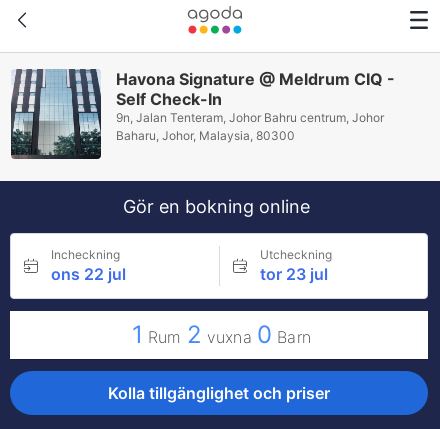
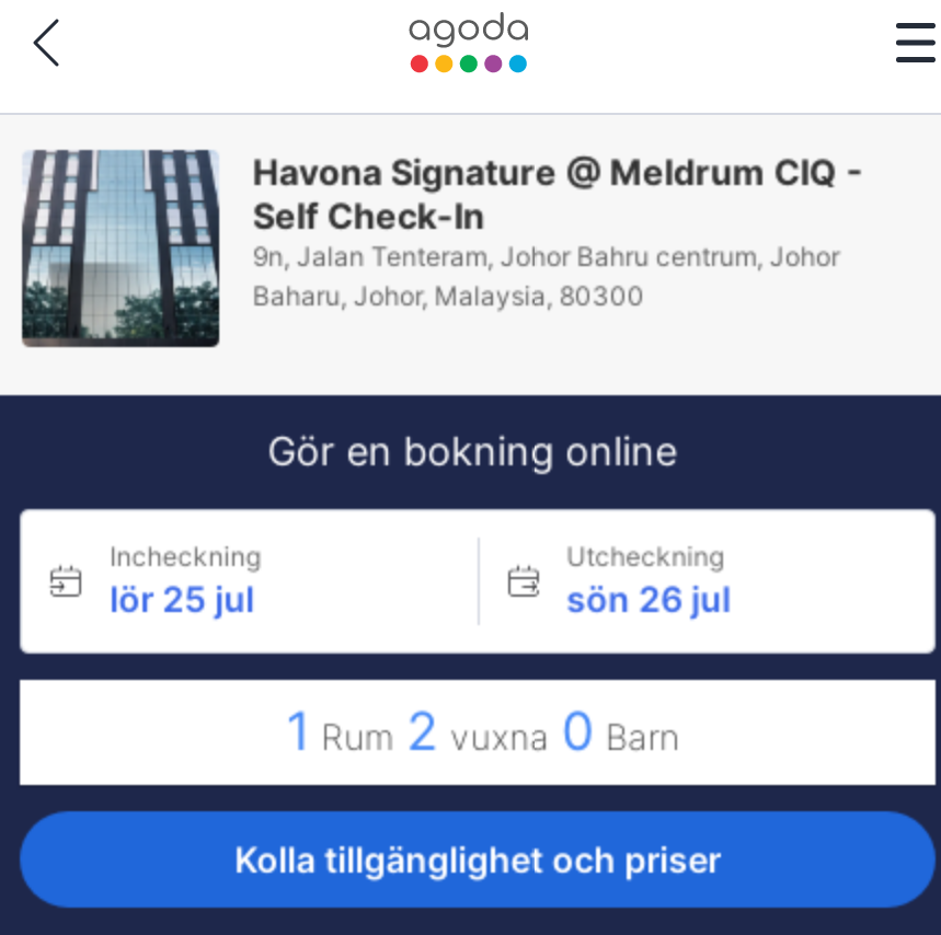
[51,264,126,284] ons 22 jul -> [110,577,254,621] lör 25 jul
[259,264,327,284] tor 23 jul -> [566,577,731,621] sön 26 jul

